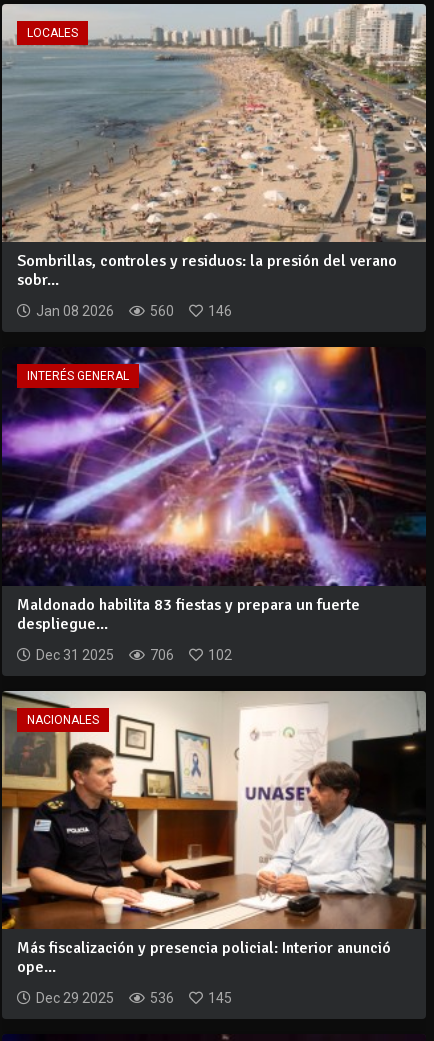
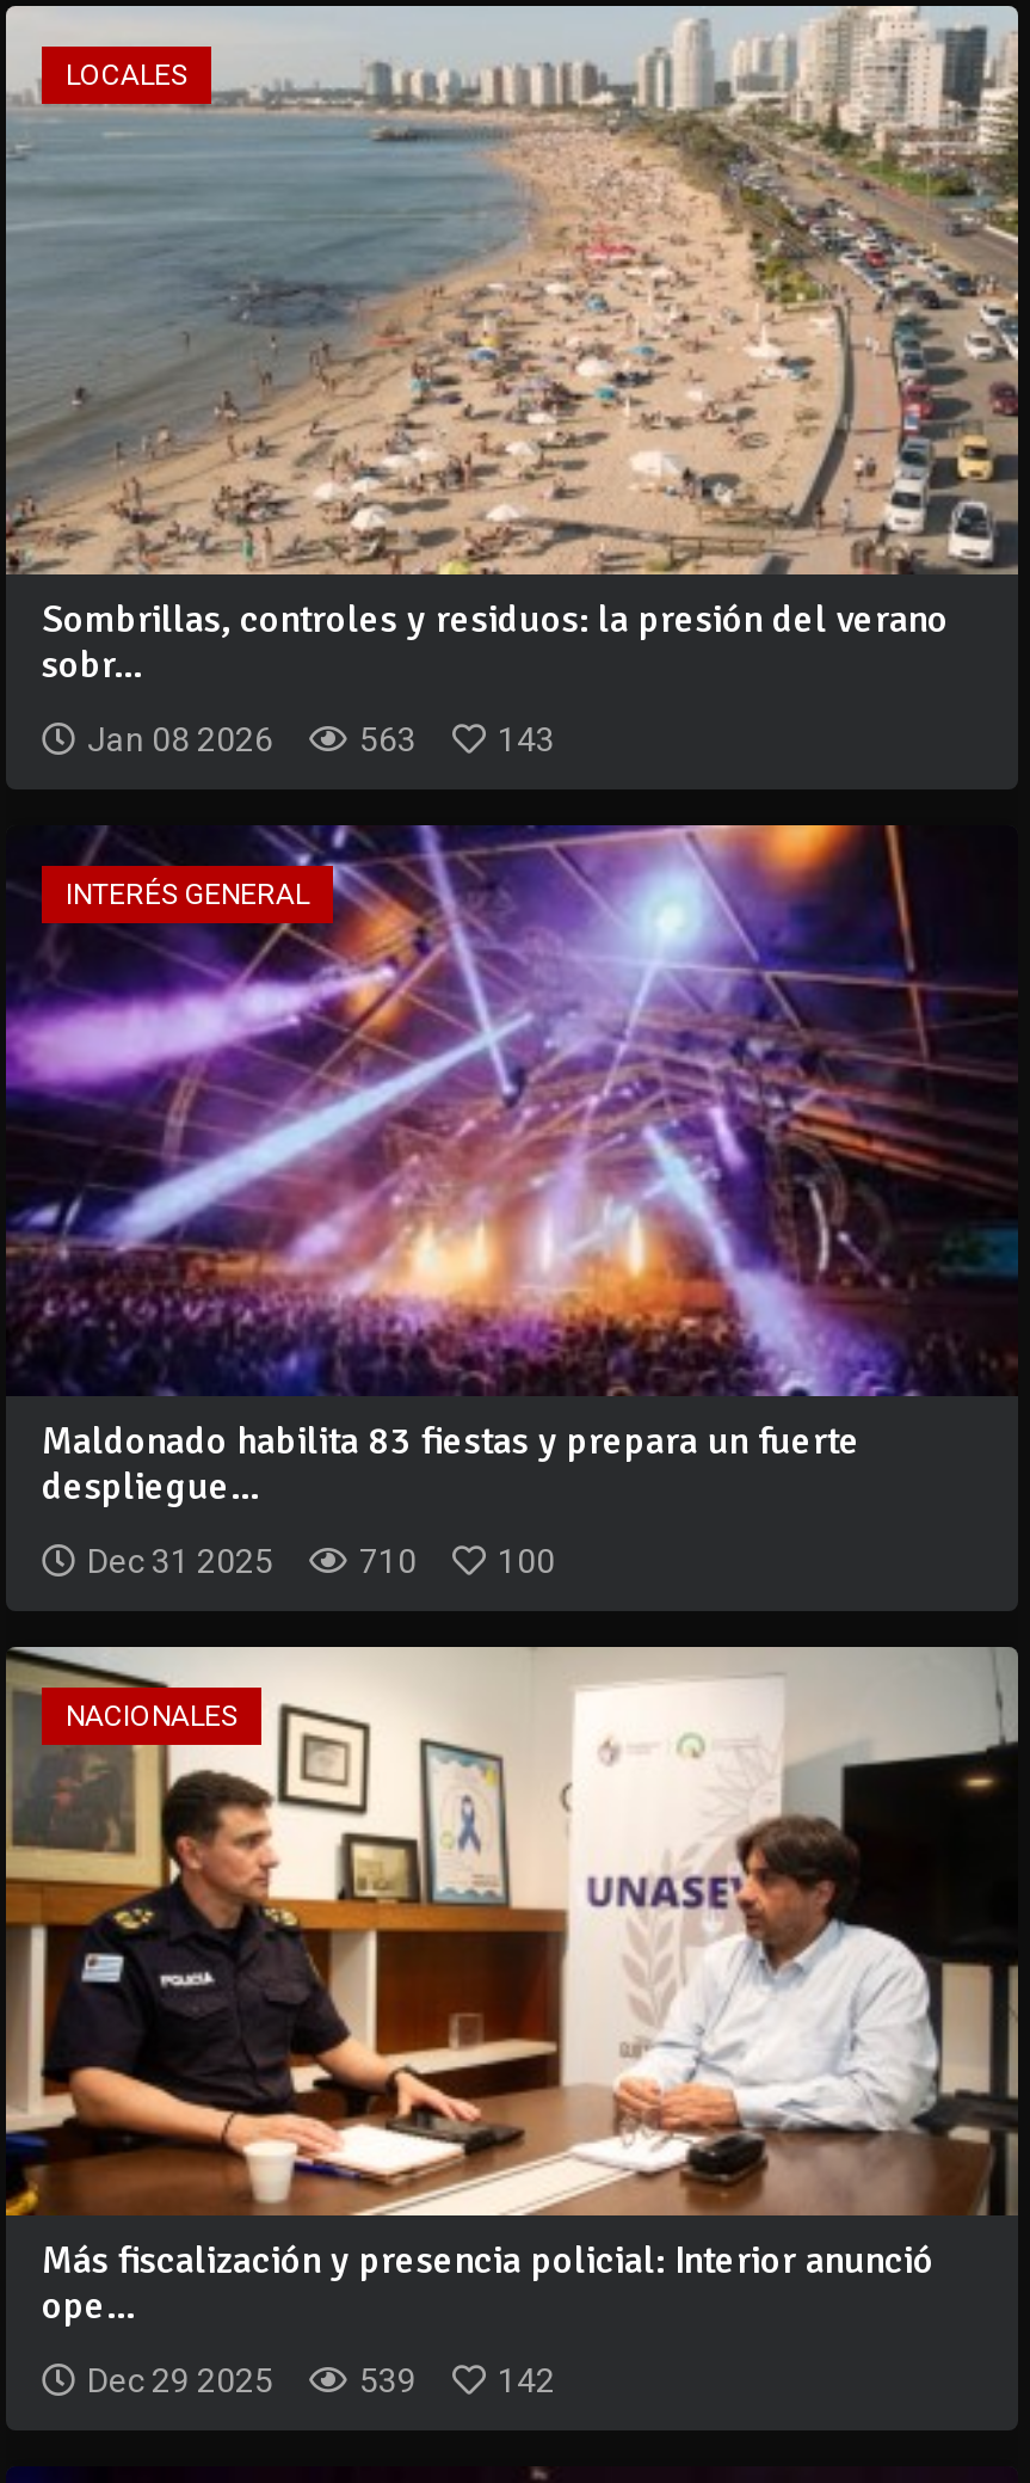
[150,303,174,319] 560 -> [359,720,417,758] 563
[208,303,232,319] 146 -> [498,720,555,758] 143
[150,646,174,662] 706 -> [359,1541,417,1579] 710
[208,646,232,662] 102 -> [498,1541,555,1579] 100
[150,990,174,1006] 536 -> [359,2361,417,2399] 539
[208,990,232,1006] 145 -> [498,2361,555,2399] 142

